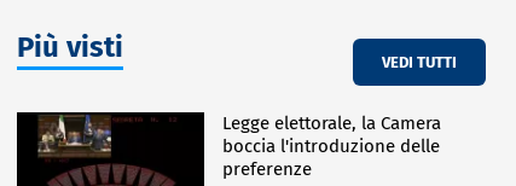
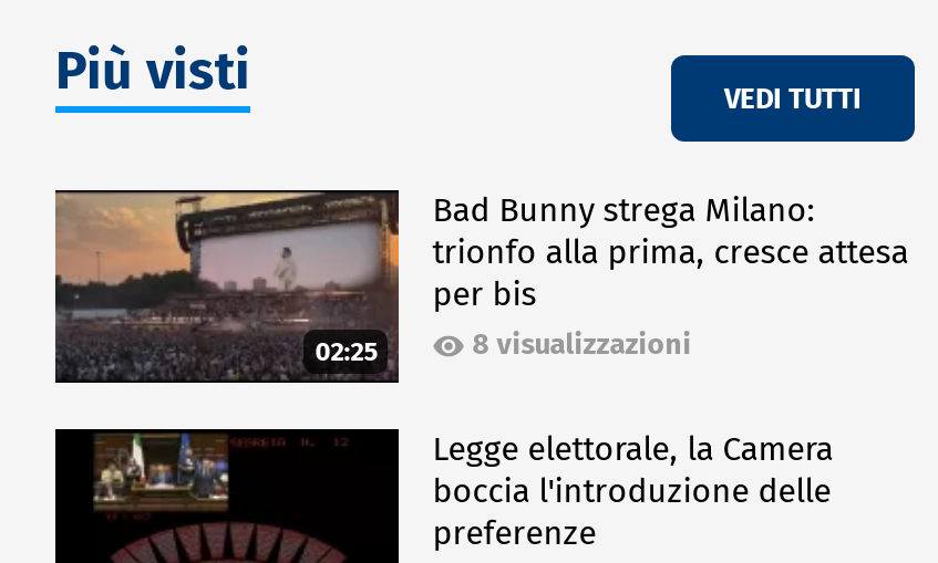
none -> [53,190,401,387] [image] | 02:25
none -> [432,191,909,362] Bad Bunny strega Milano: | trionfo alla prima, cresce attesa | per bis | 8 visualizzazioni

